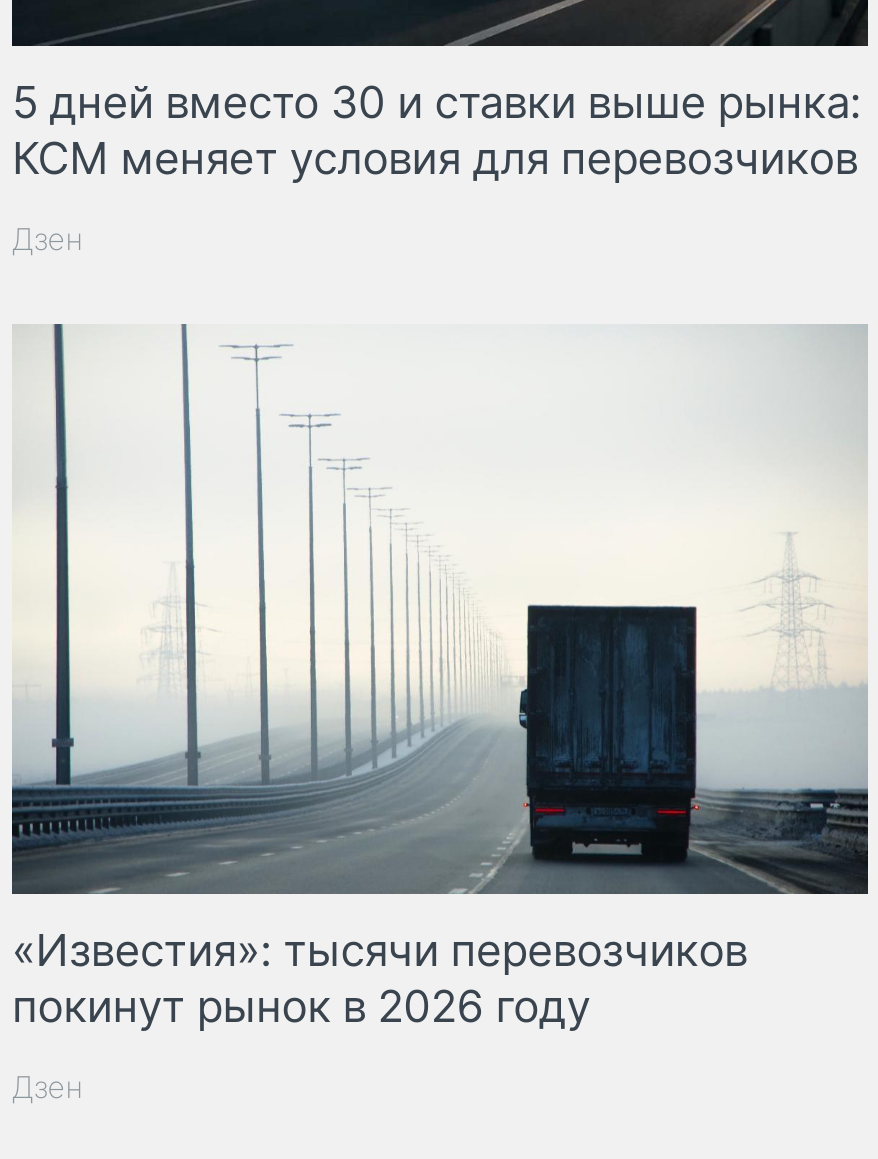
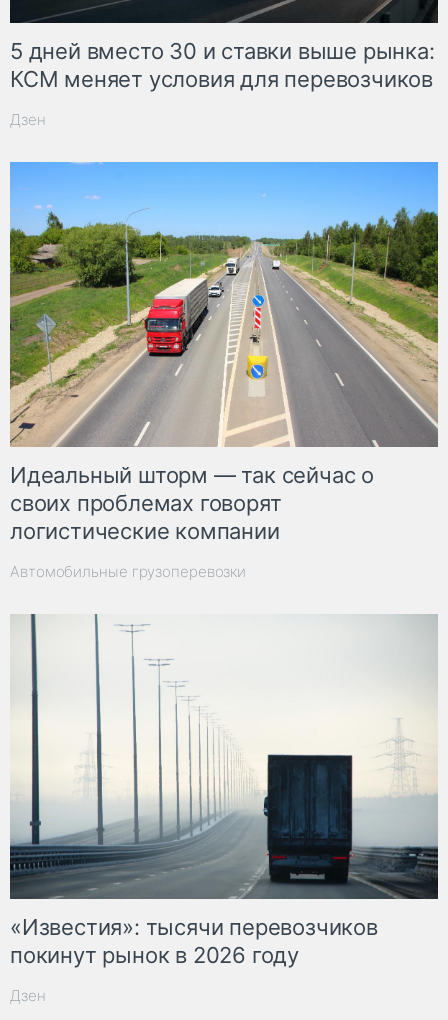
none -> [9,161,439,581] [image] | Идеальный шторм — так сейчас о | своих проблемах говорят | логистические компании | Автомобильные грузоперевозки

